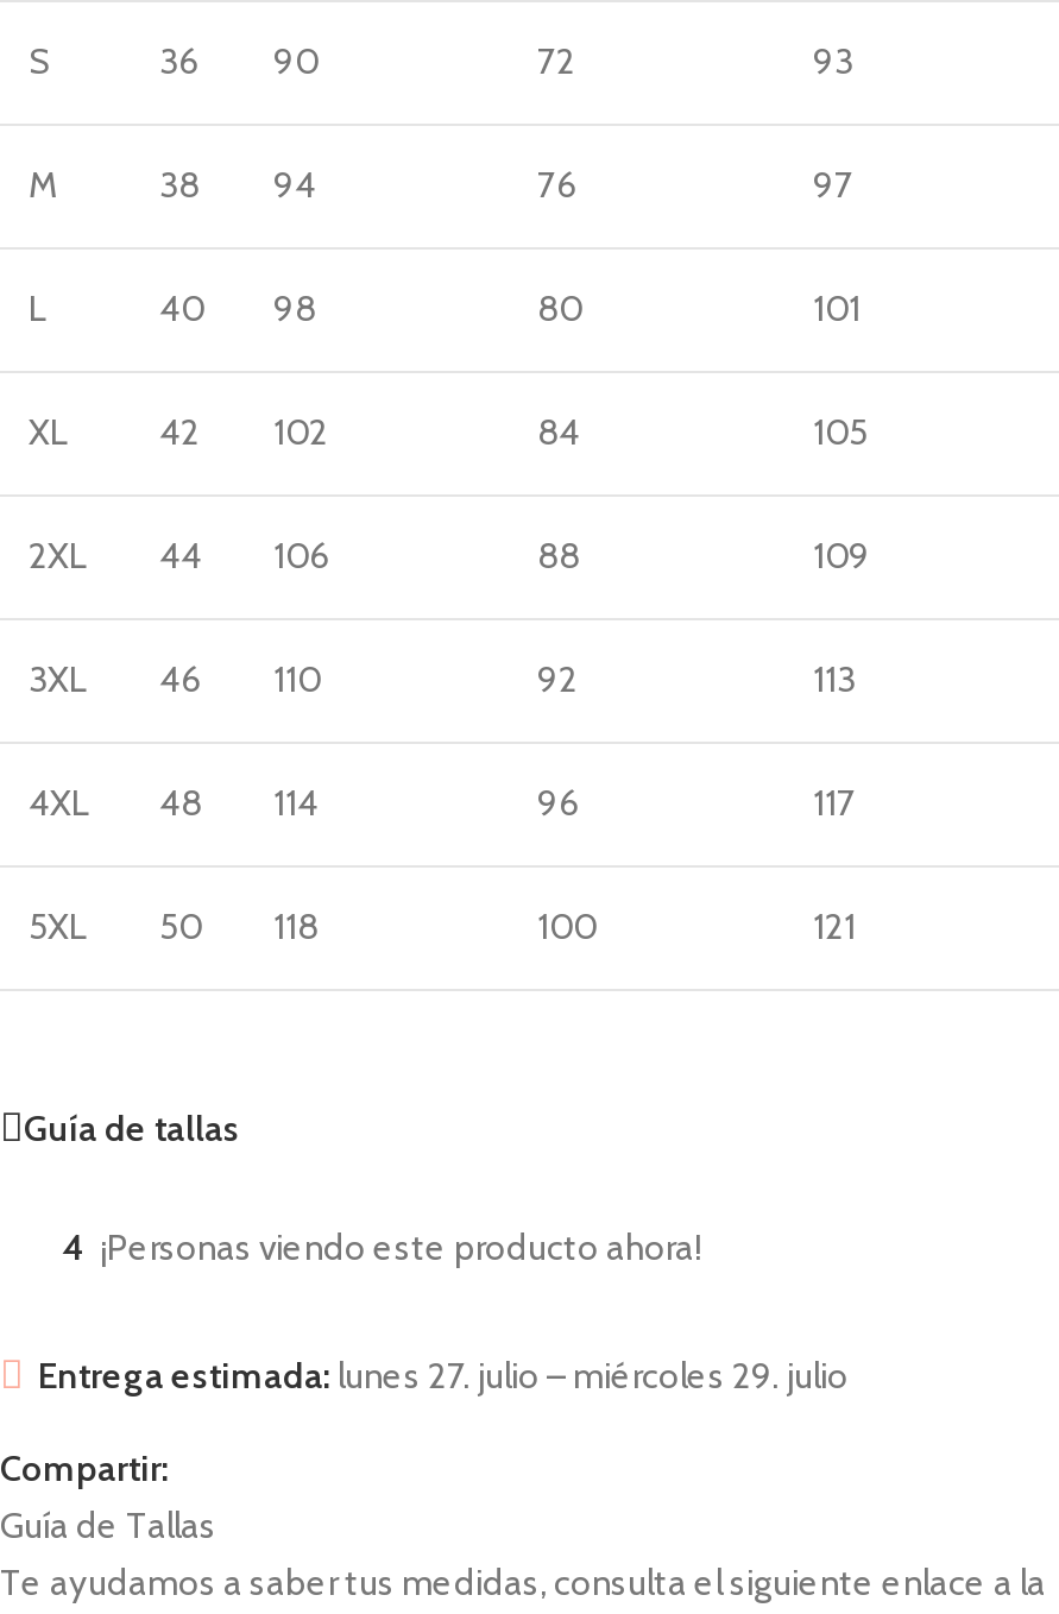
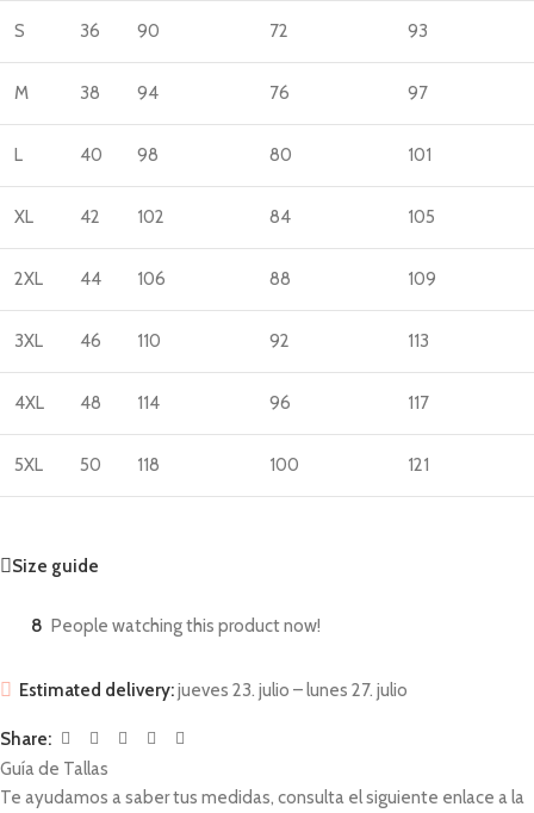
[24,1107,240,1150] Guía de tallas -> [12,555,99,577] Size guide
[62,1227,701,1270] 4 ¡Personas viendo este producto ahora! -> [31,615,321,637] 8 People watching this product now!
[38,1356,849,1398] Entrega estimada: lunes 27. julio – miércoles 29. julio -> [19,680,408,701] Estimated delivery: jueves 23. julio – lunes 27. julio
[0,1448,169,1491] Compartir: -> [0,728,51,750] Share:

